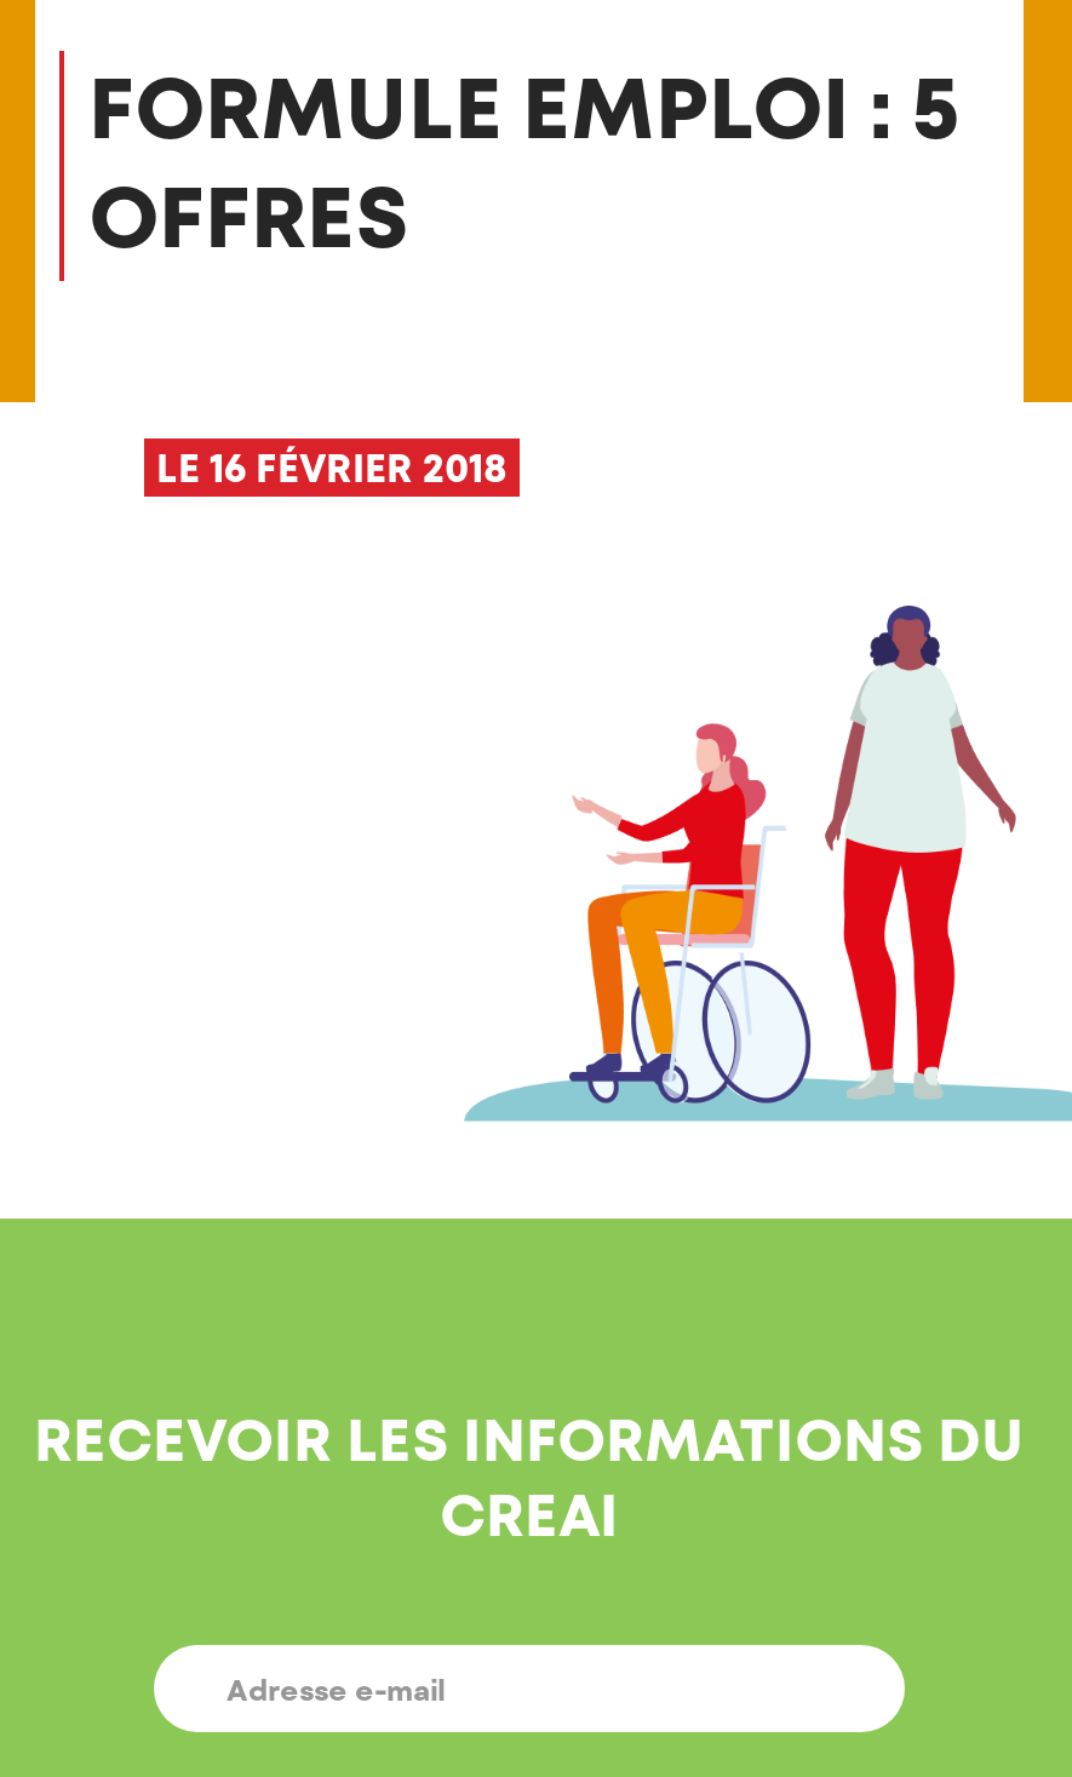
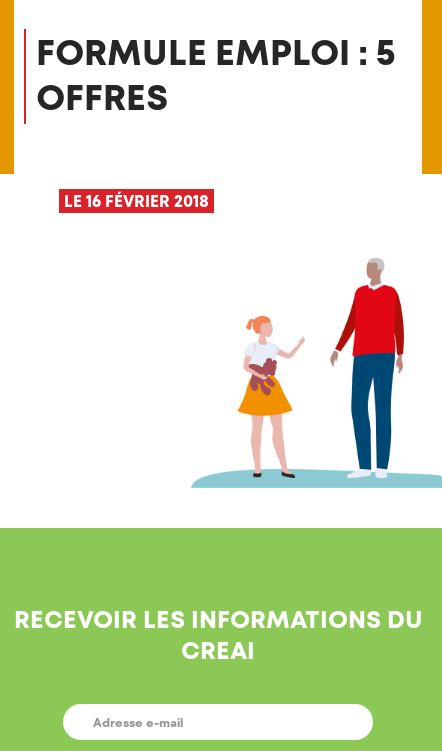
[568,606,1019,1105] [image] -> [235,259,405,479] [image]

